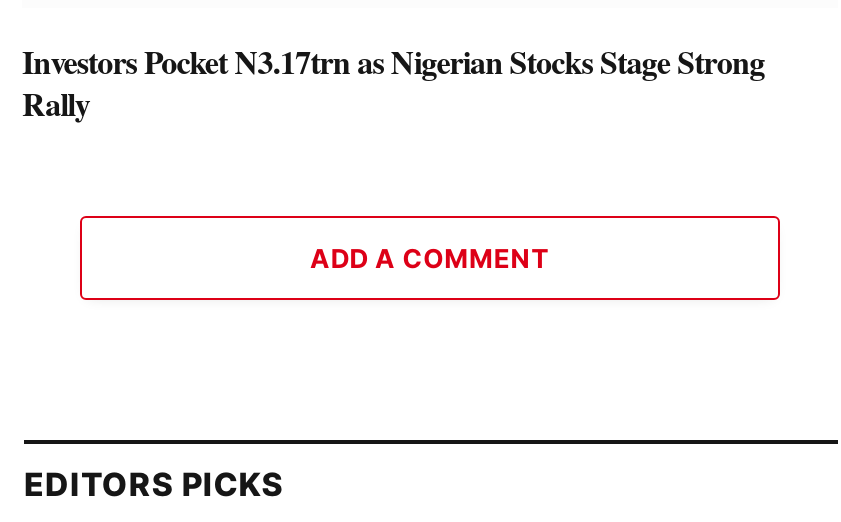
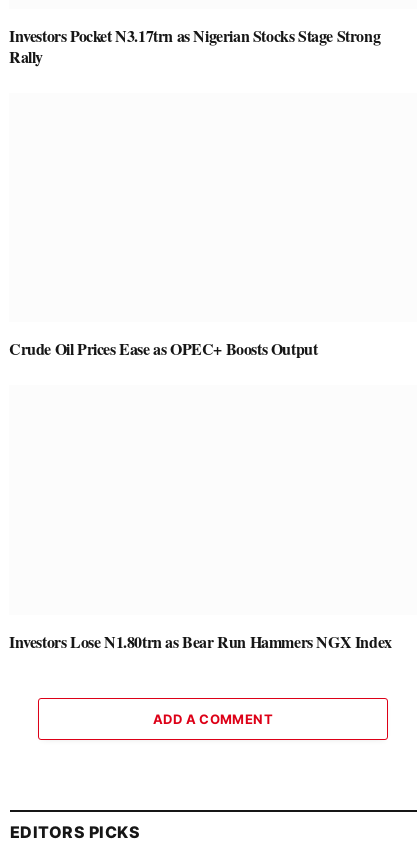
none -> [9,337,317,360] Crude Oil Prices Ease as OPEC+ Boosts Output
none -> [9,630,392,653] Investors Lose N1.80trn as Bear Run Hammers NGX Index

